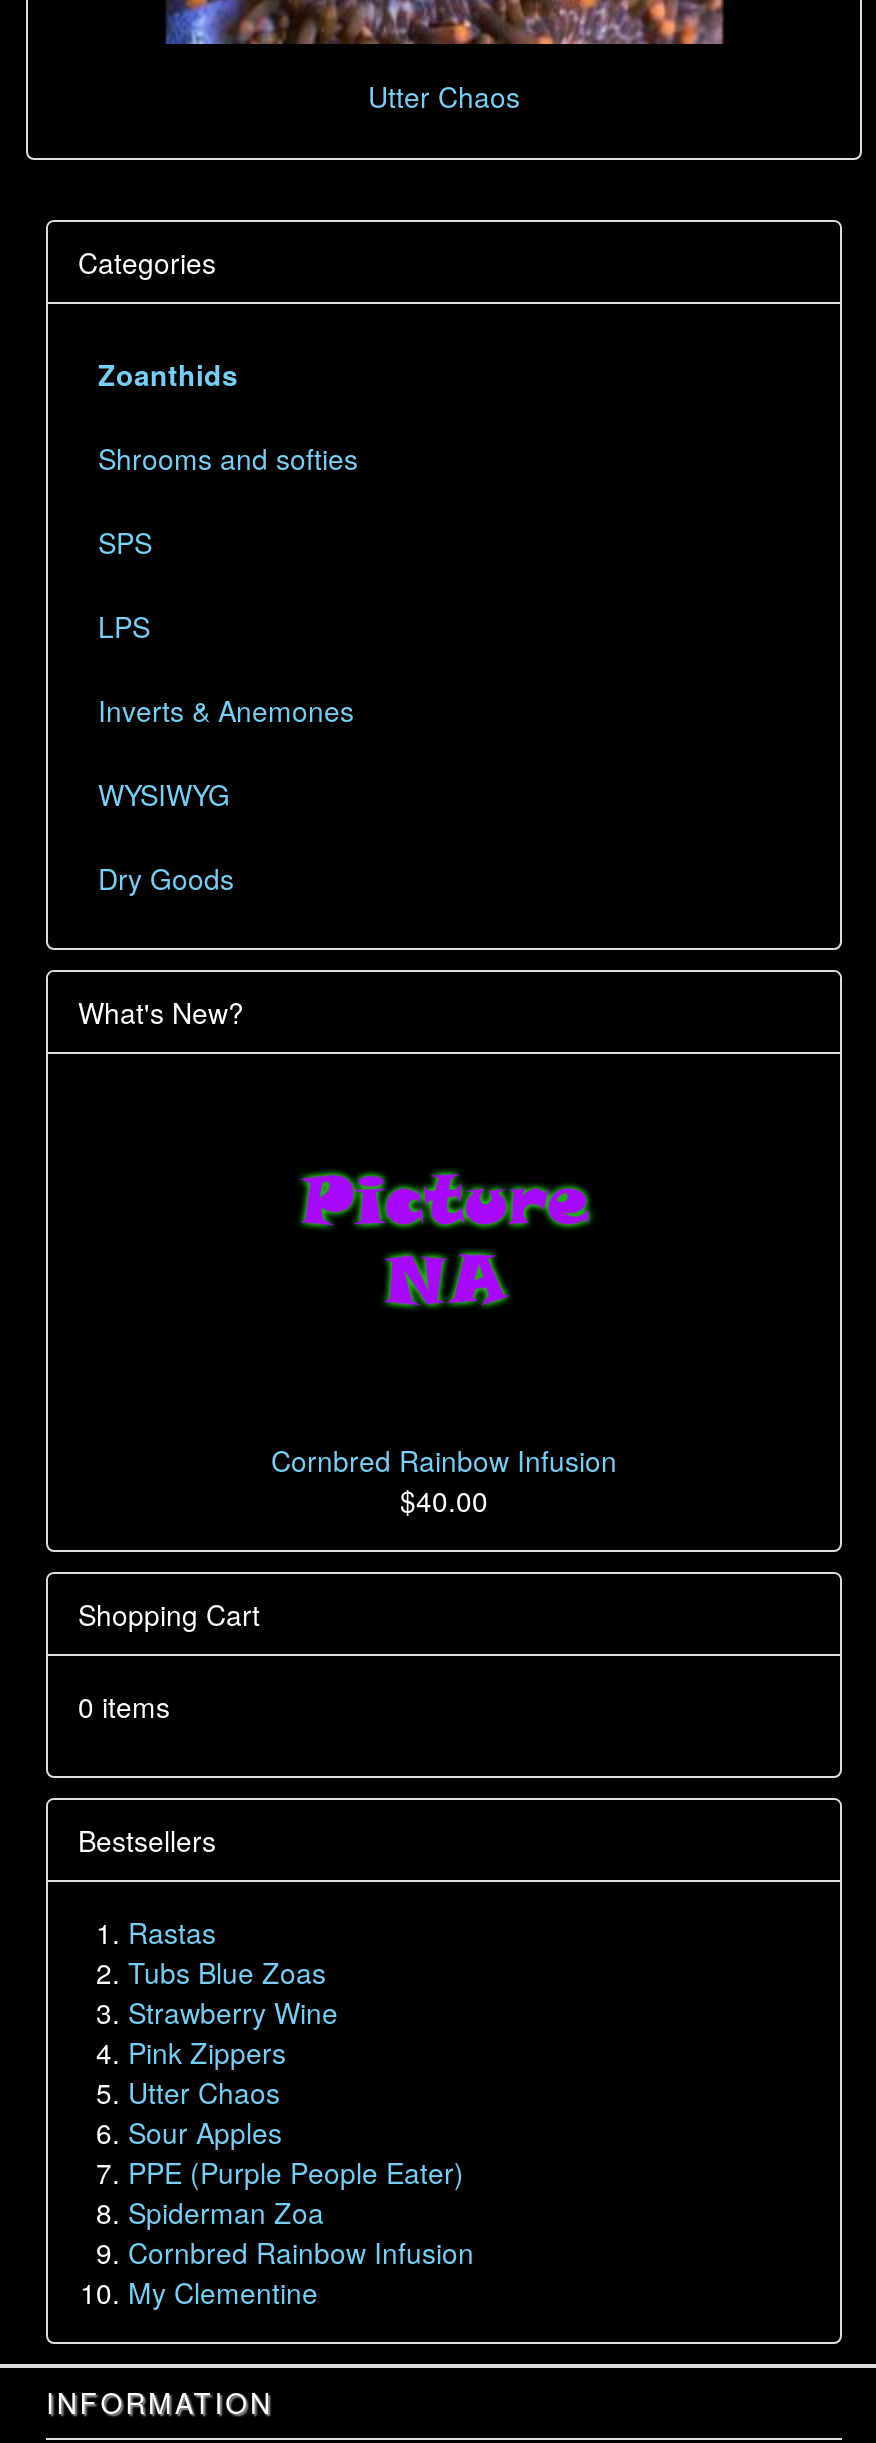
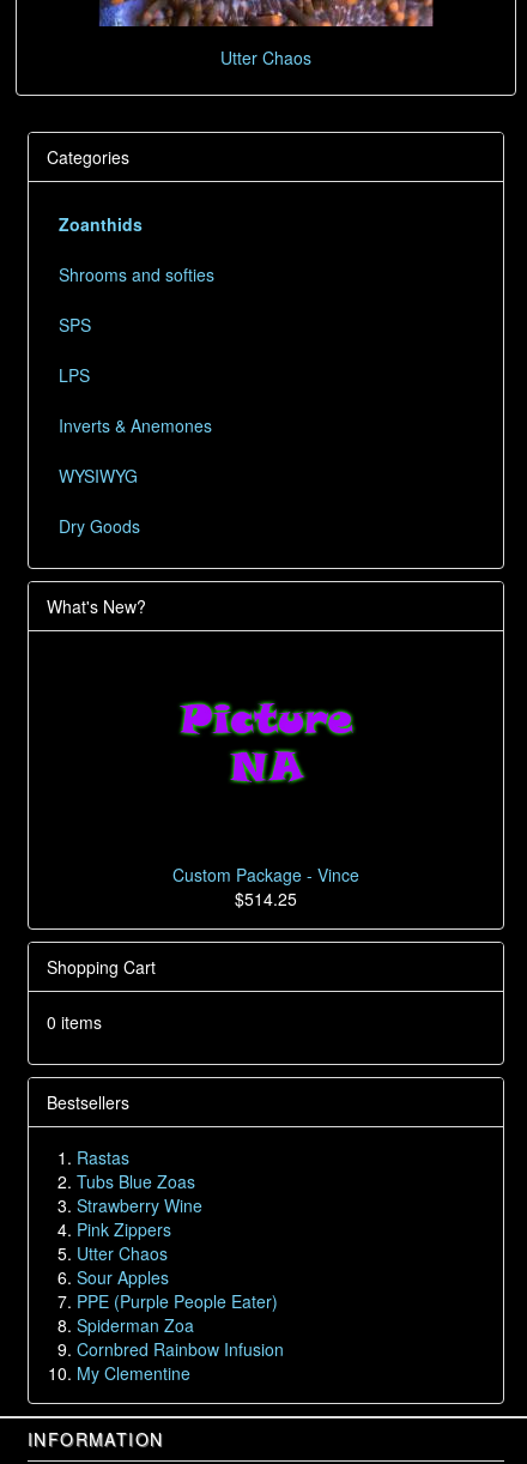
[271,1439,617,1519] Cornbred Rainbow Infusion | $40.00 -> [172,862,359,910] Custom Package - Vince | $514.25

